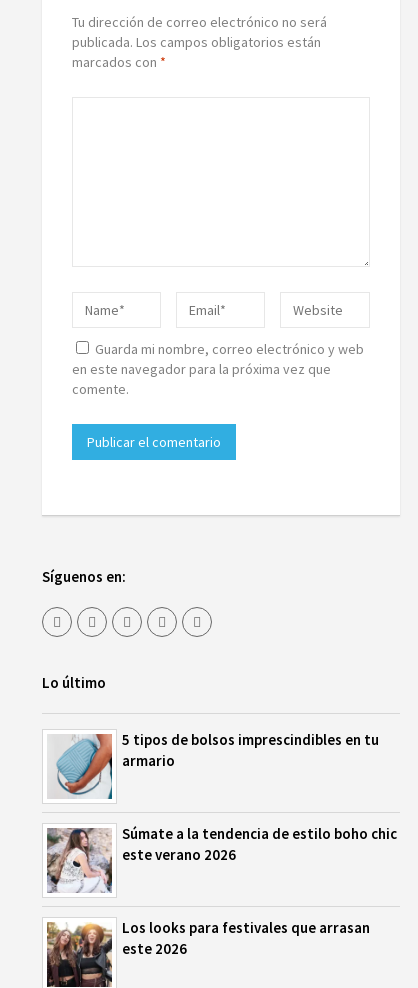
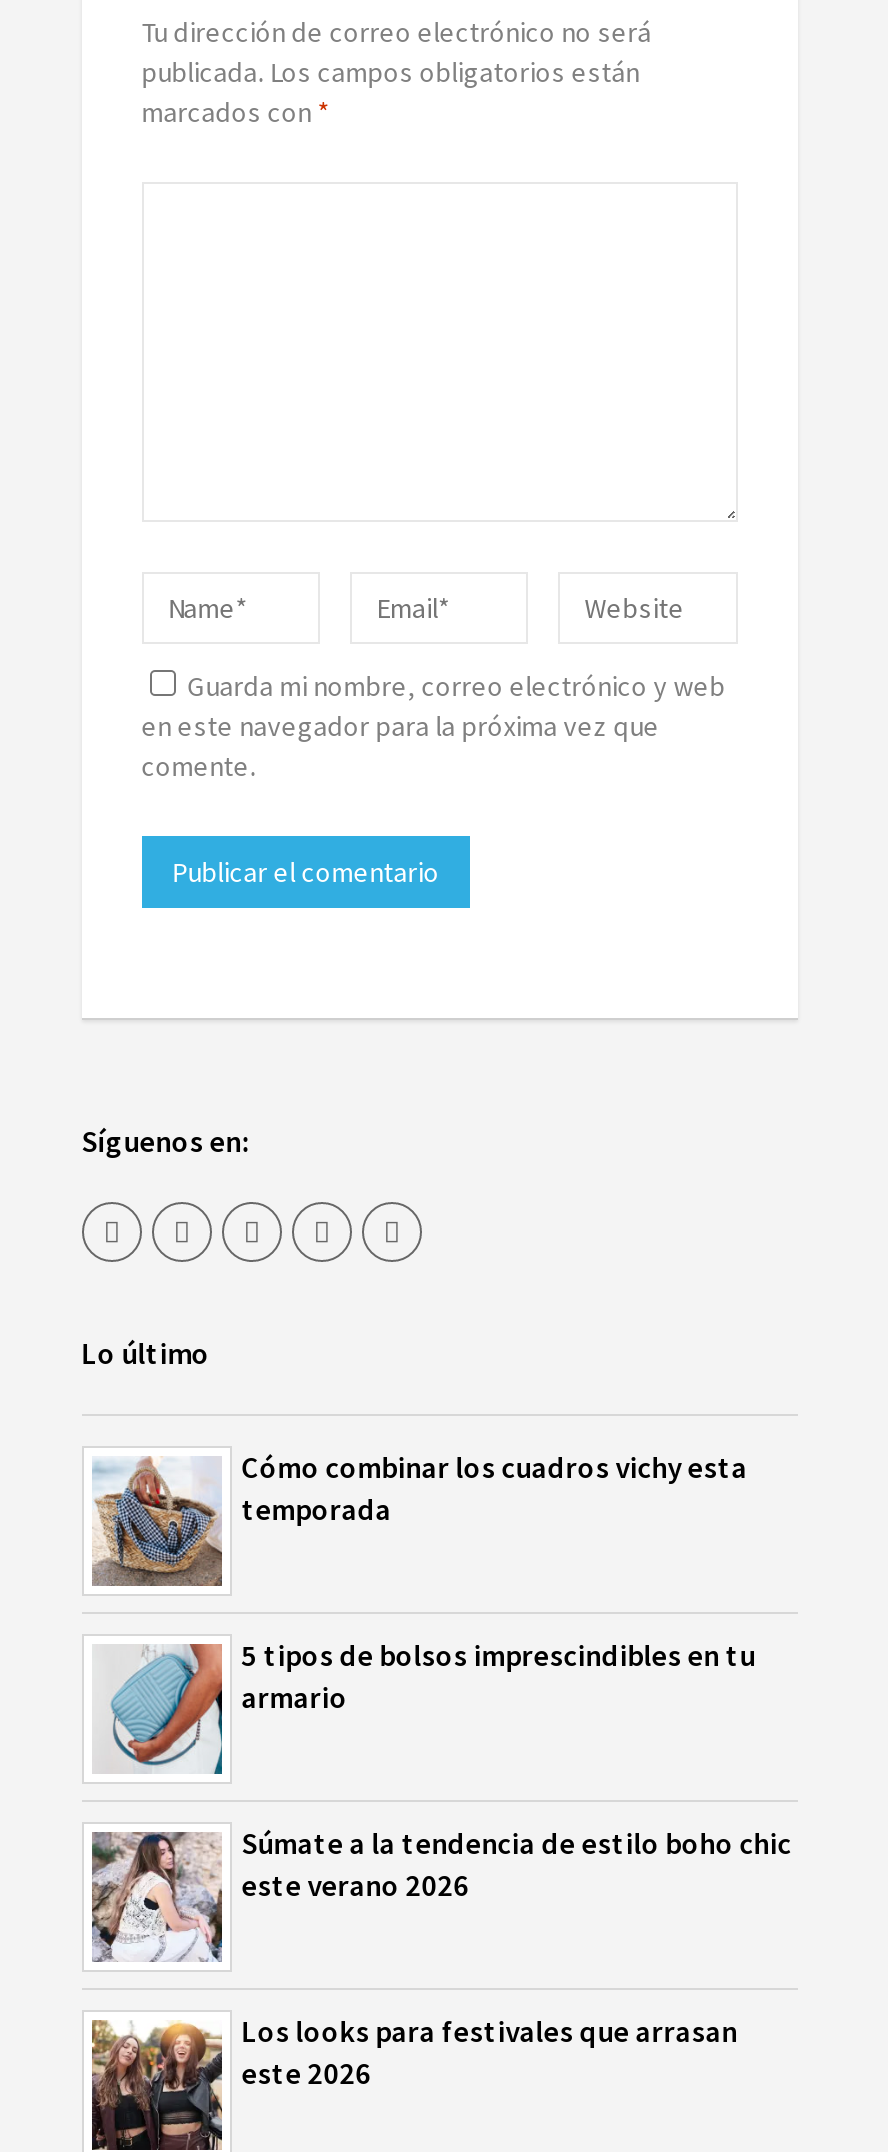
none -> [92,1448,748,1588] [image] | Cómo combinar los cuadros vichy esta | temporada

